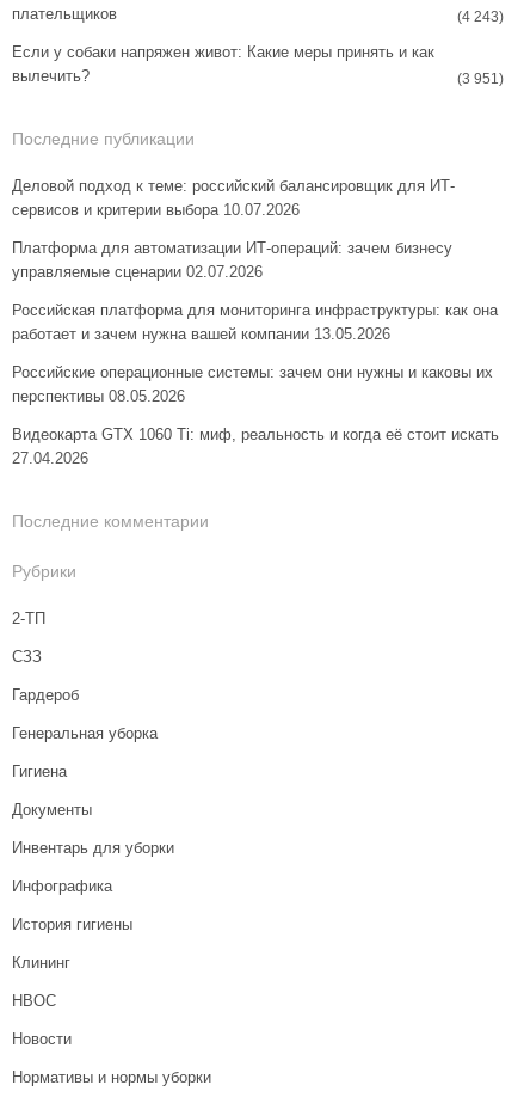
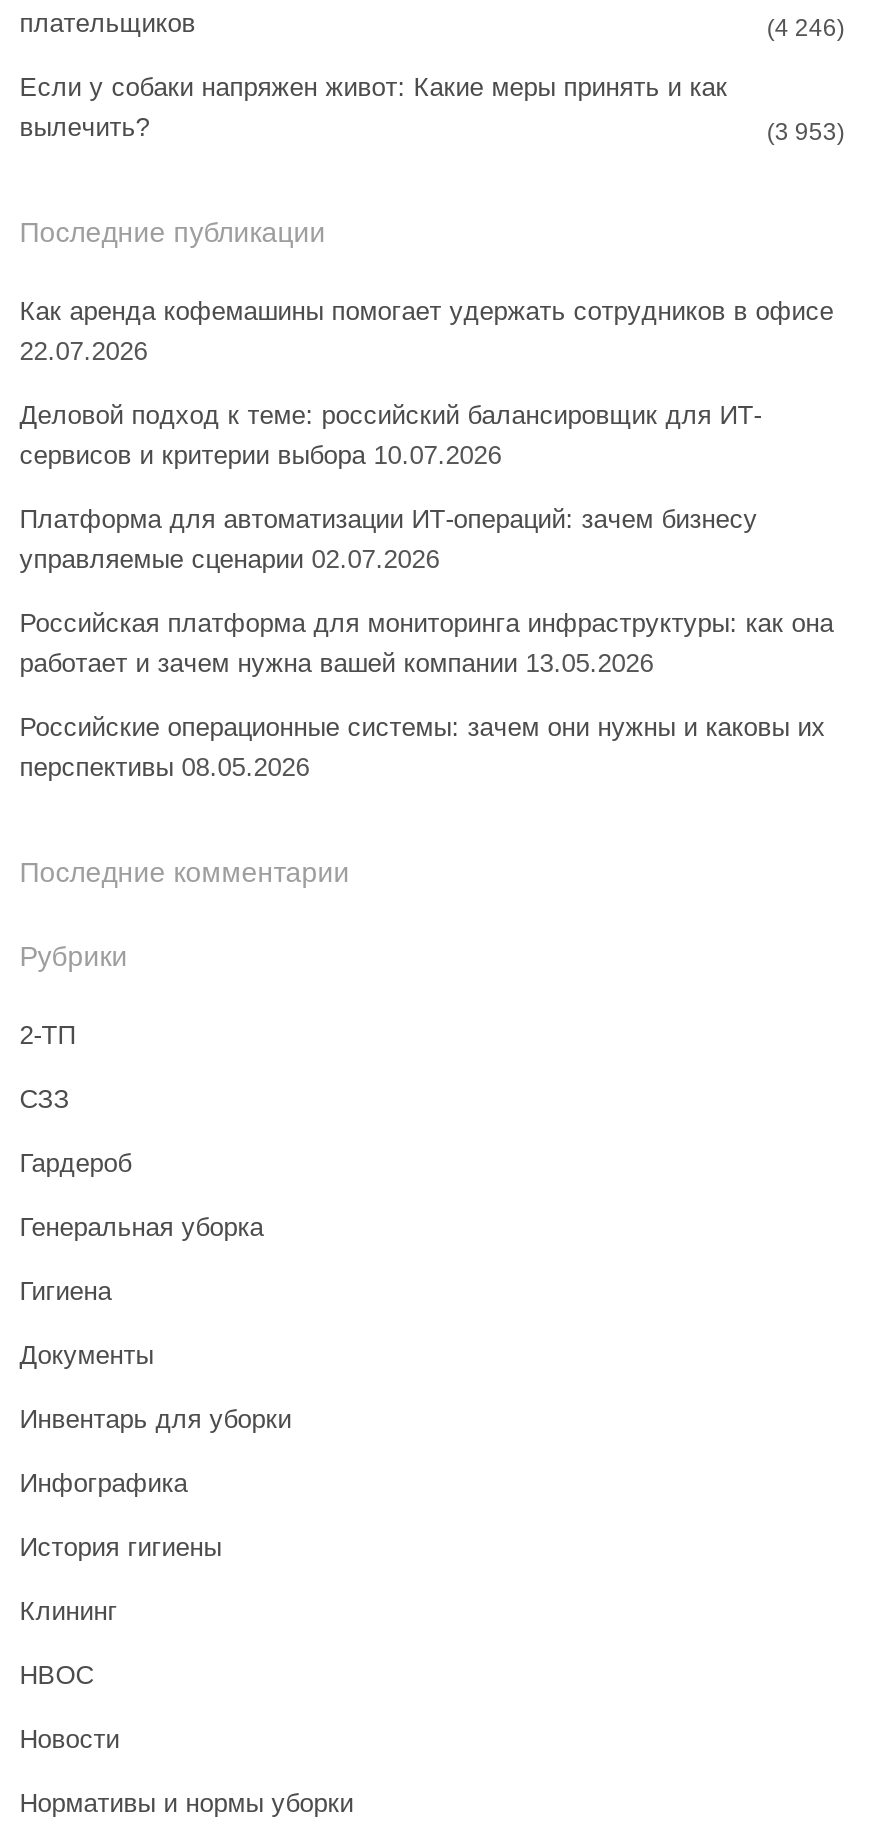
[458,8,504,25] (4 243) -> [767,14,845,42] (4 246)
[458,71,504,87] (3 951) -> [767,118,845,146] (3 953)
none -> [19,296,833,366] Как аренда кофемашины помогает удержать сотрудников в офисе | 22.07.2026
moved [12,177,497,405] -> [19,400,833,782]: Деловой подход к теме: российский балансировщик для ИТ- | сервисов и критерии выбора 10.07.2026 | Платформа для автоматизации ИТ-операций: зачем бизнесу | управляемые сценарии 02.07.2026 | Российская платформа для мониторинга инфраструктуры: как она | работает и зачем нужна вашей компании 13.05.2026 | Российские операционные системы: зачем они нужны и каковы их | перспективы 08.05.2026
[12,426,499,467] Видеокарта GTX 1060 Ti: миф, реальность и когда её стоит искать | 27.04.2026 -> none

